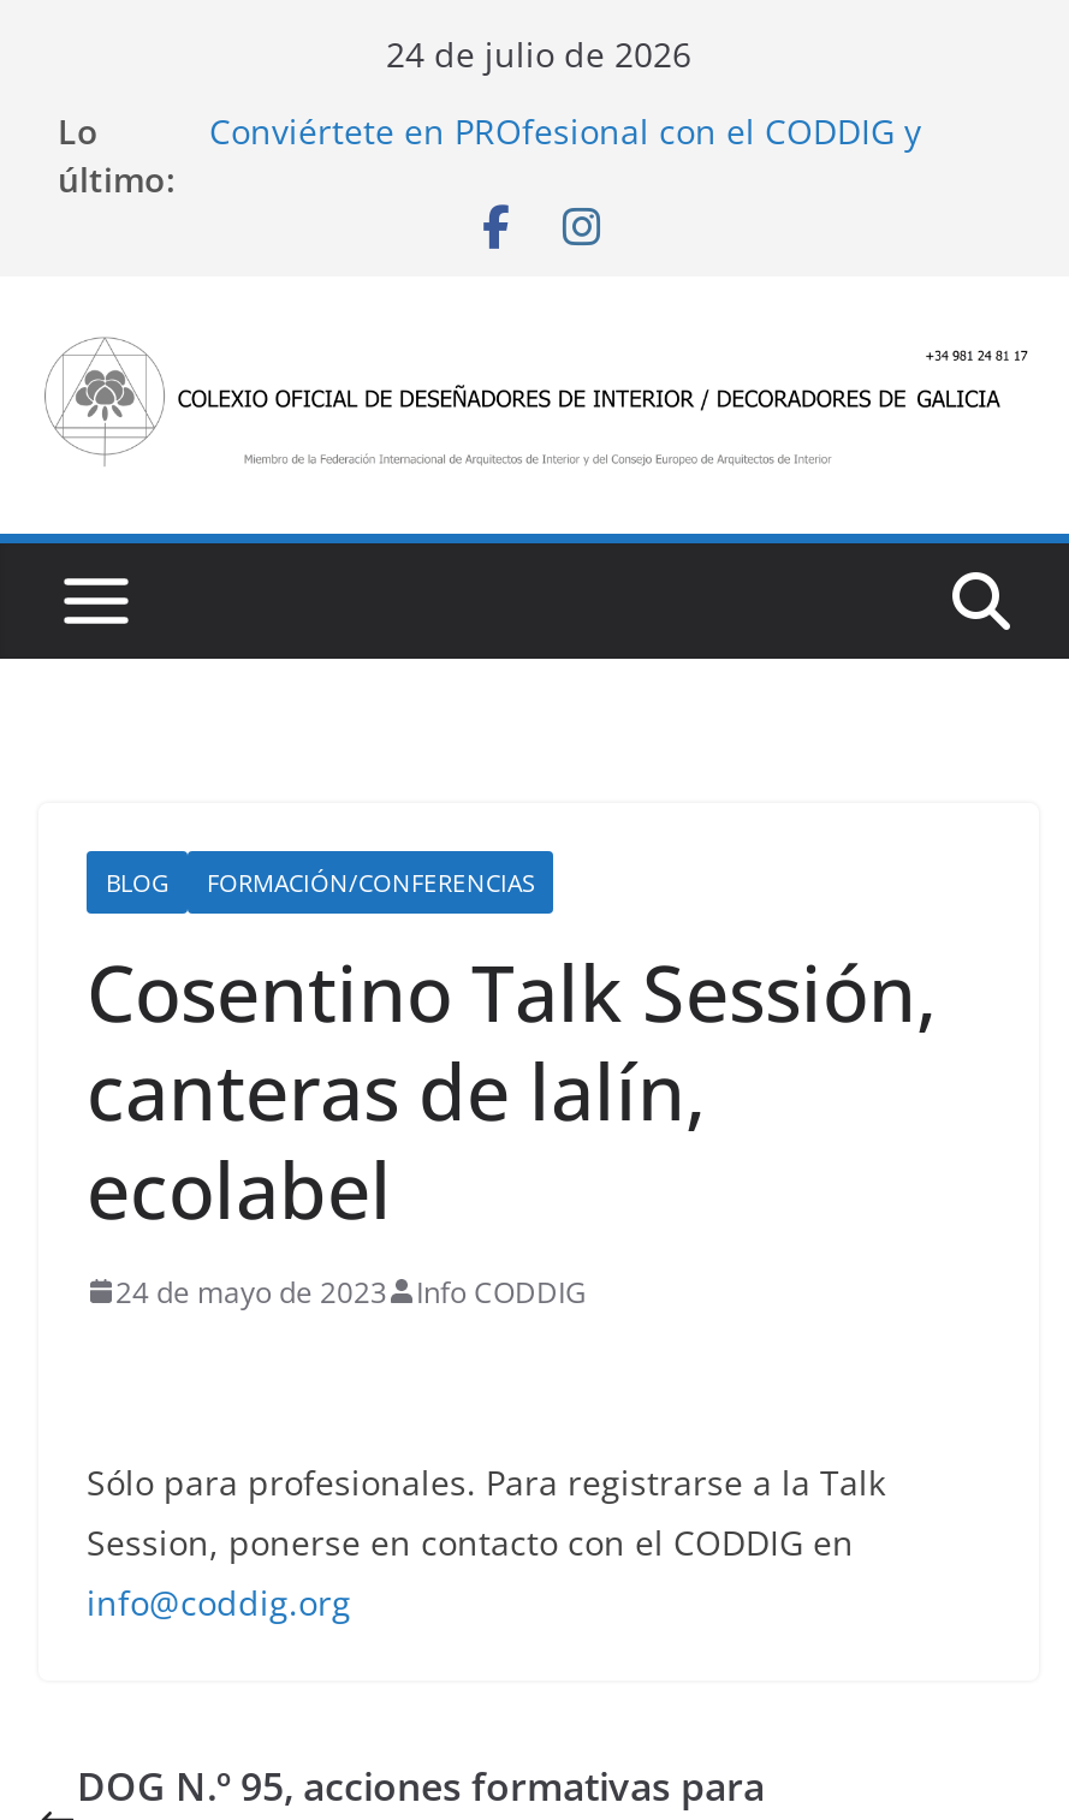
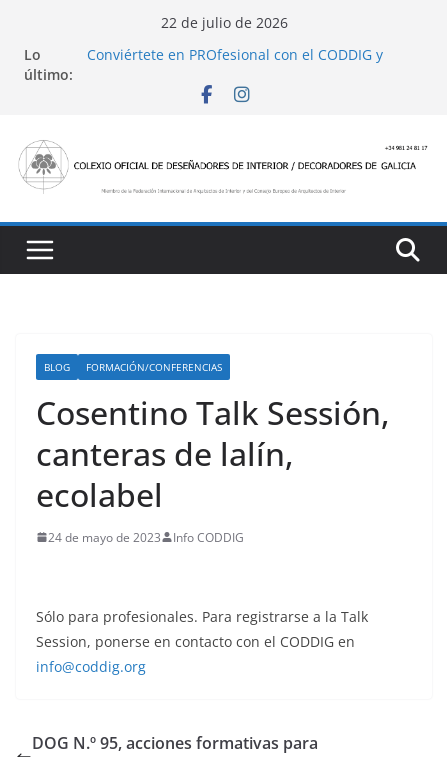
[386,31,691,77] 24 de julio de 2026 -> [160,13,287,32] 22 de julio de 2026

